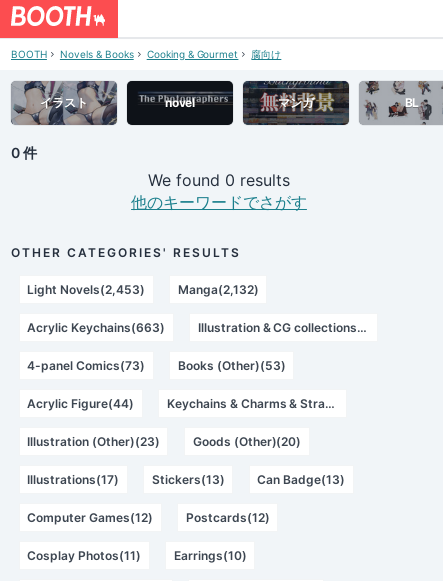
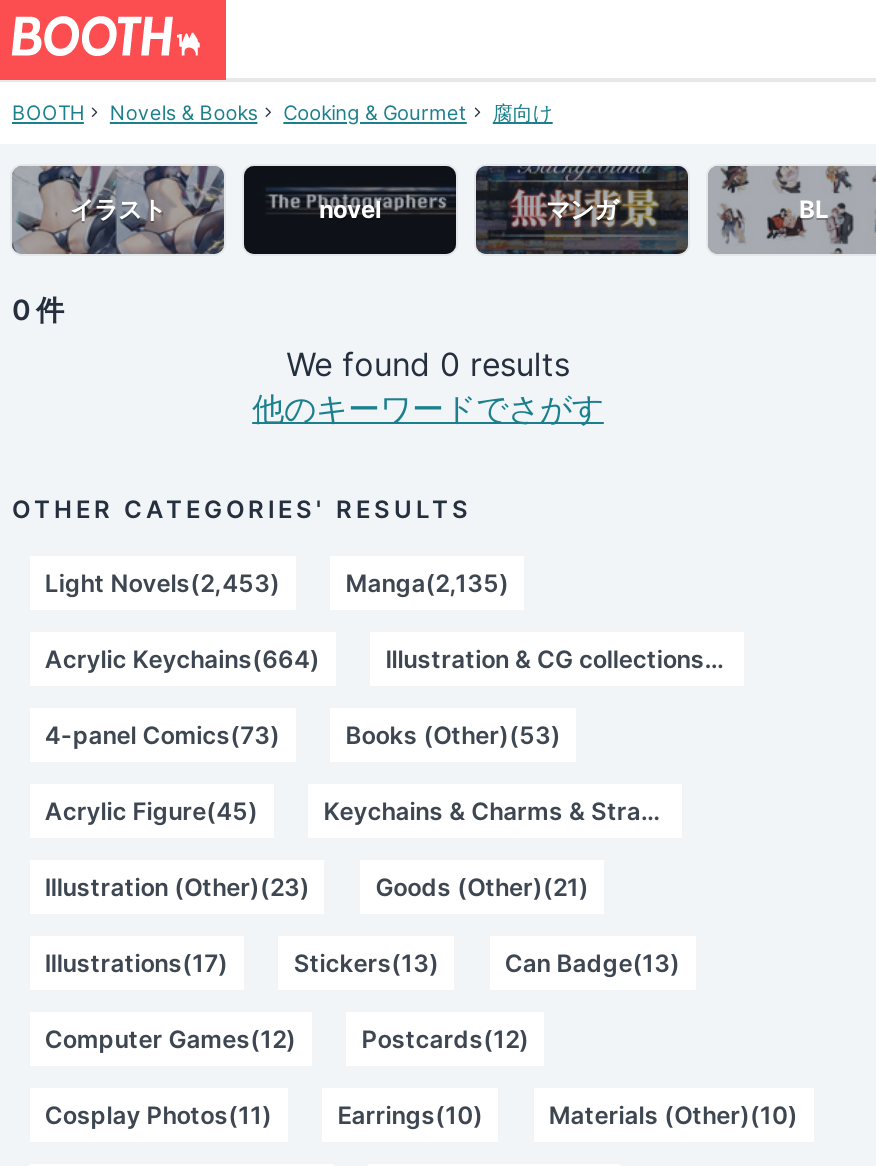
[178,282,259,297] Manga(2,132) -> [346,568,509,598] Manga(2,135)
[27,320,165,335] Acrylic Keychains(663) -> [45,644,320,674] Acrylic Keychains(664)
[27,396,134,411] Acrylic Figure(44) -> [45,796,258,826] Acrylic Figure(45)
[193,434,301,449] Goods (Other)(20) -> [375,872,589,902] Goods (Other)(21)
none -> [549,1100,798,1130] Materials (Other)(10)

